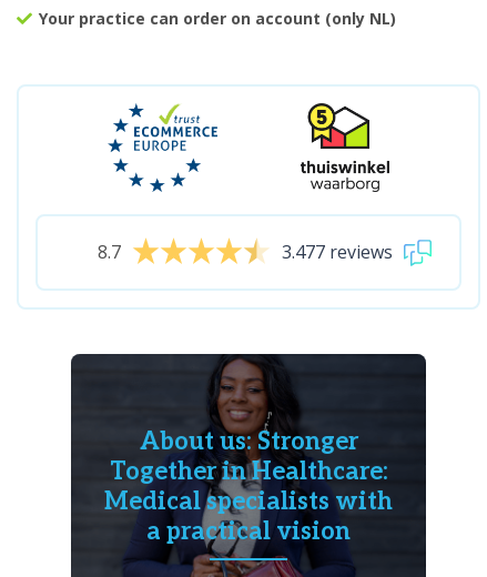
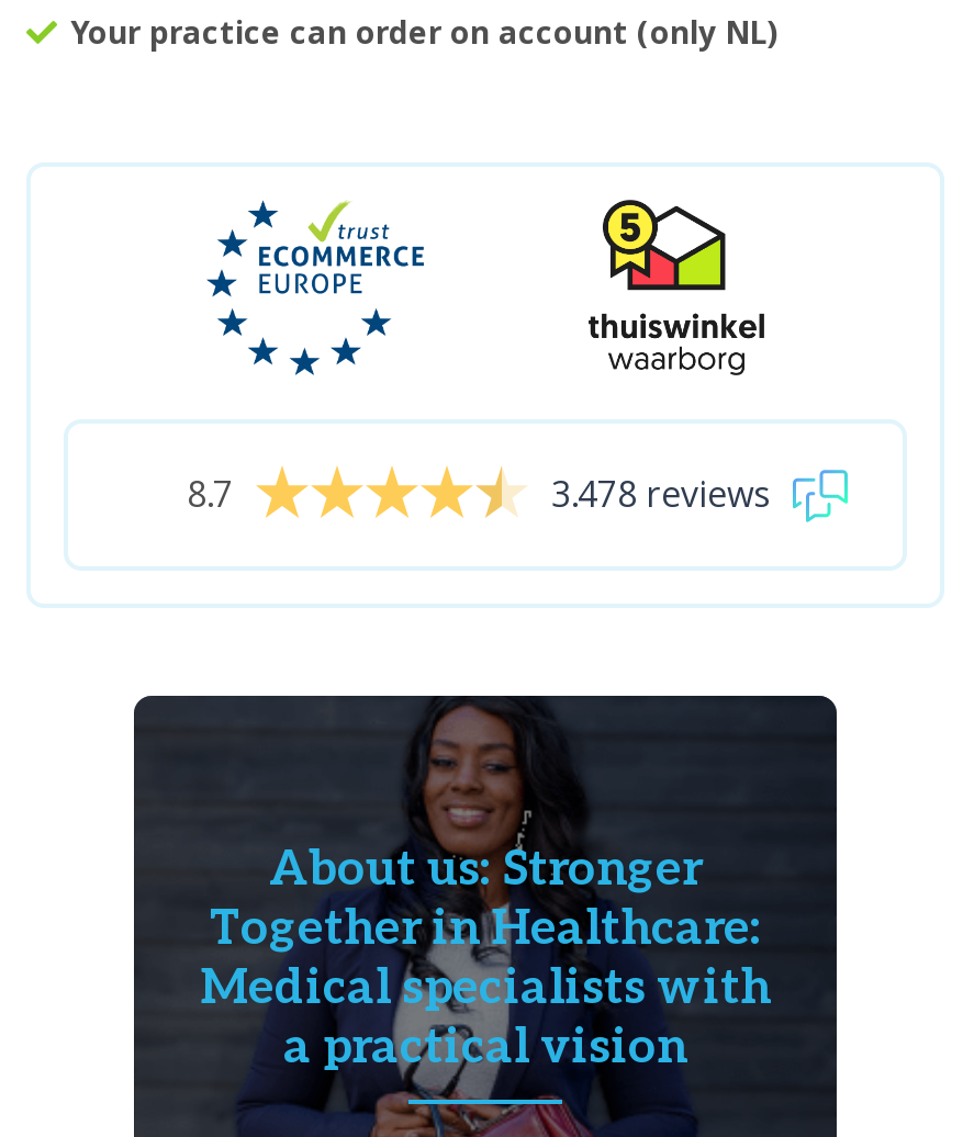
[282,240,393,264] 3.477 reviews -> [551,470,771,519] 3.478 reviews

